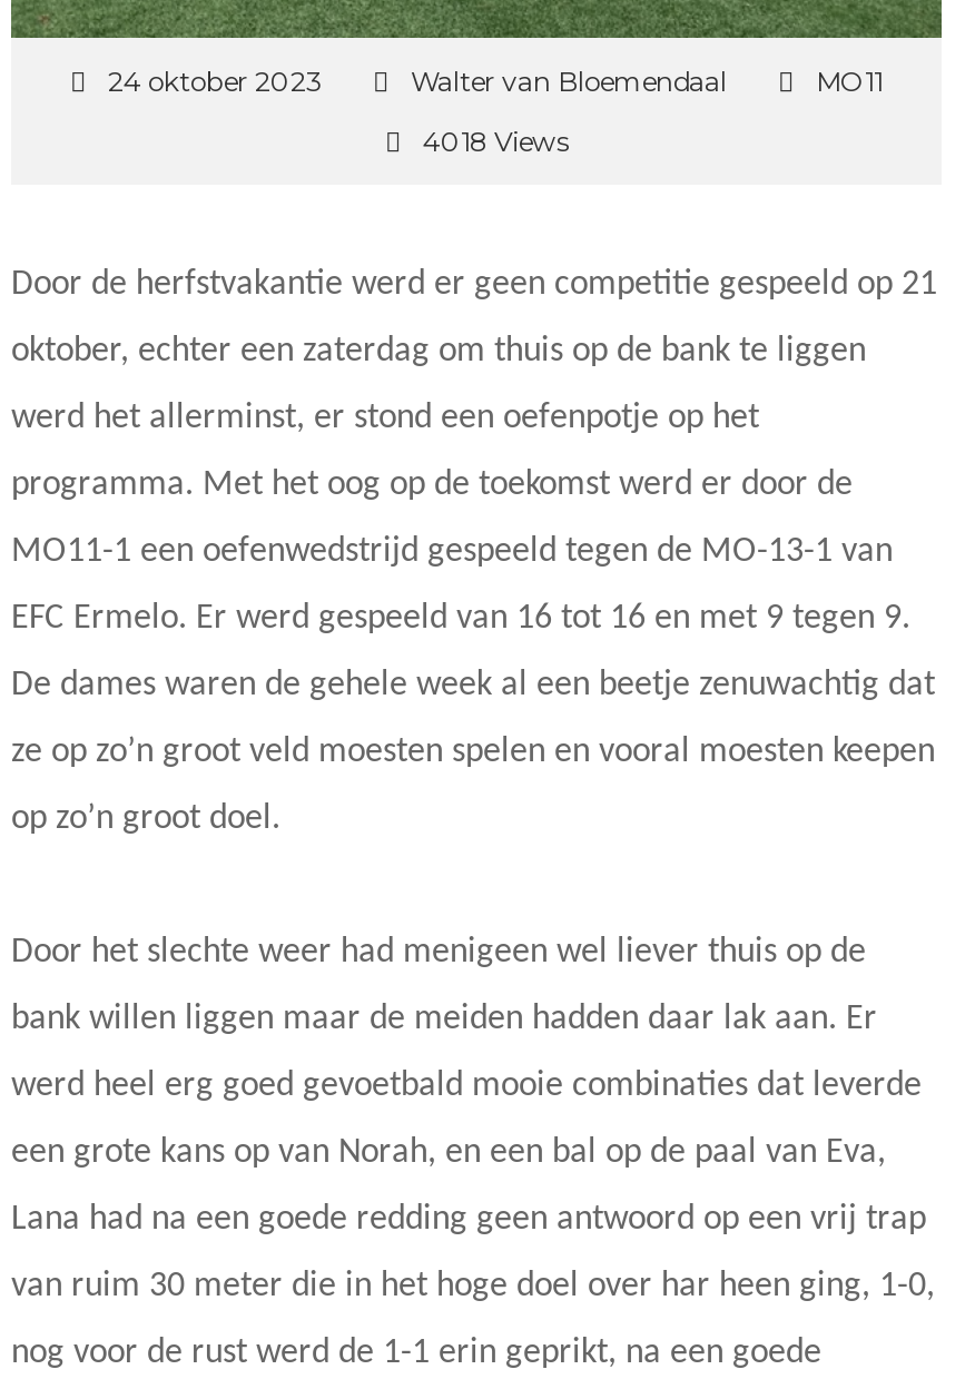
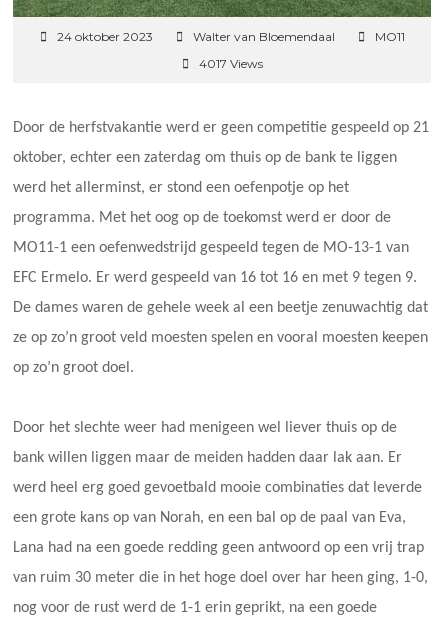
[423,124,568,157] 4018 Views -> [198,56,262,71] 4017 Views

